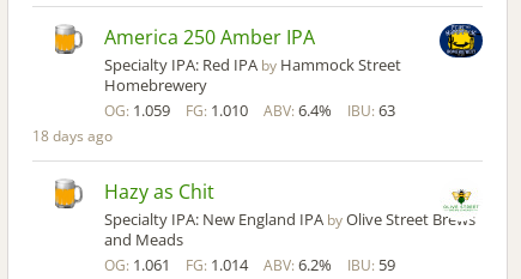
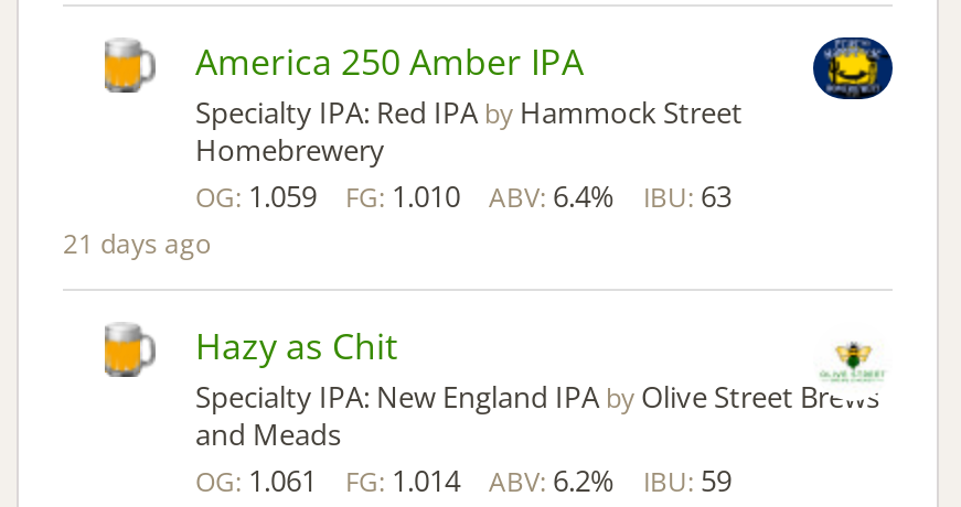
[32,126,113,146] 18 days ago -> [63,225,211,262] 21 days ago

